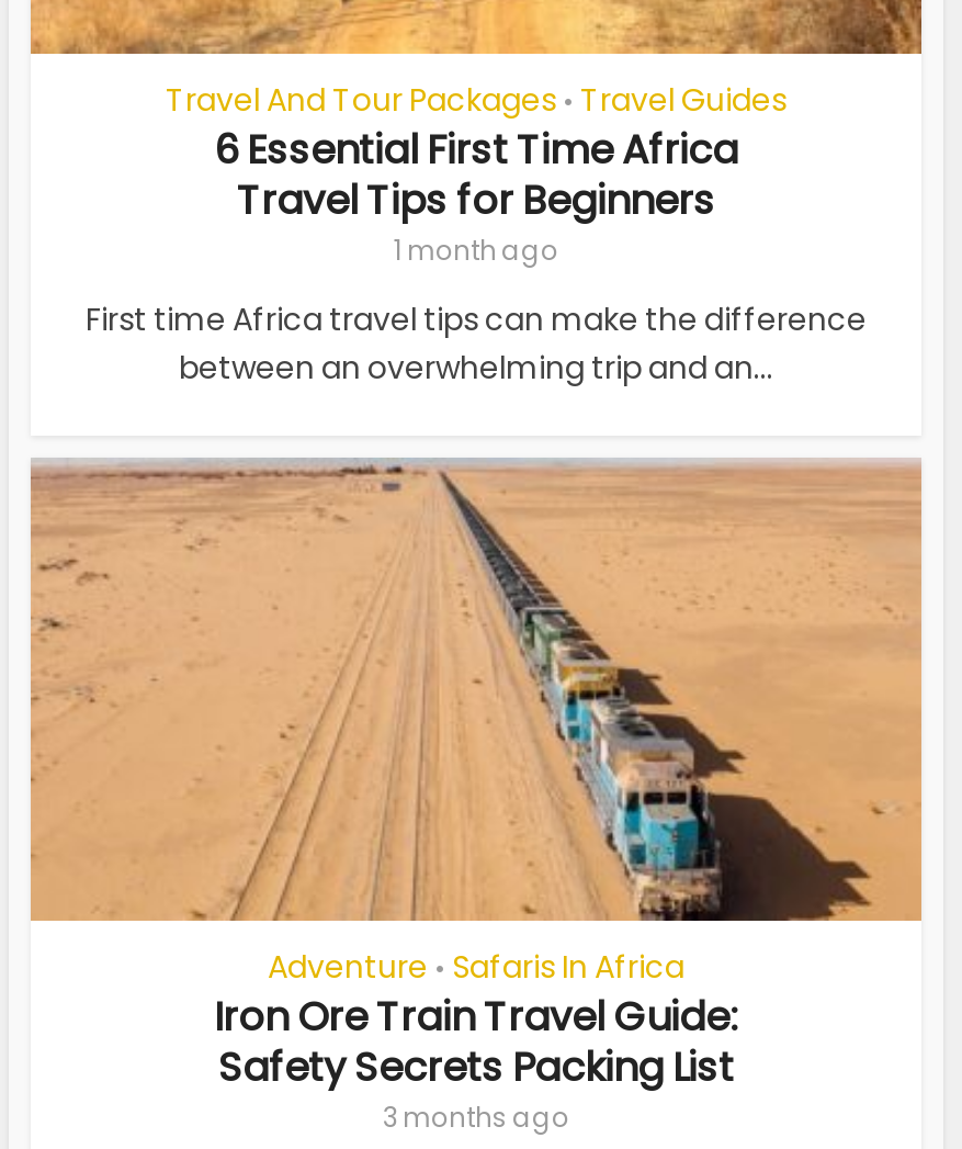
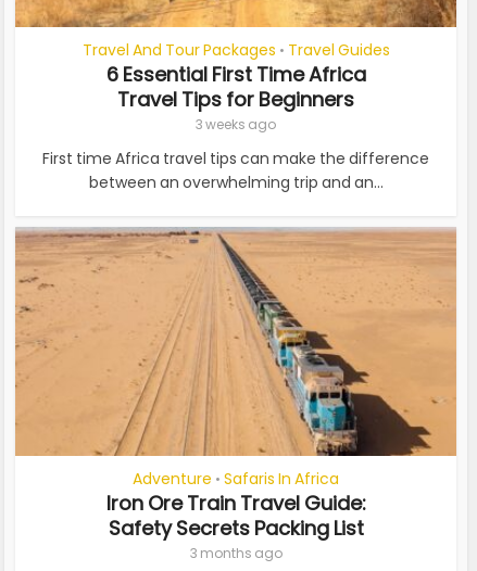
[394,232,558,269] 1 month ago -> [196,115,276,133] 3 weeks ago

